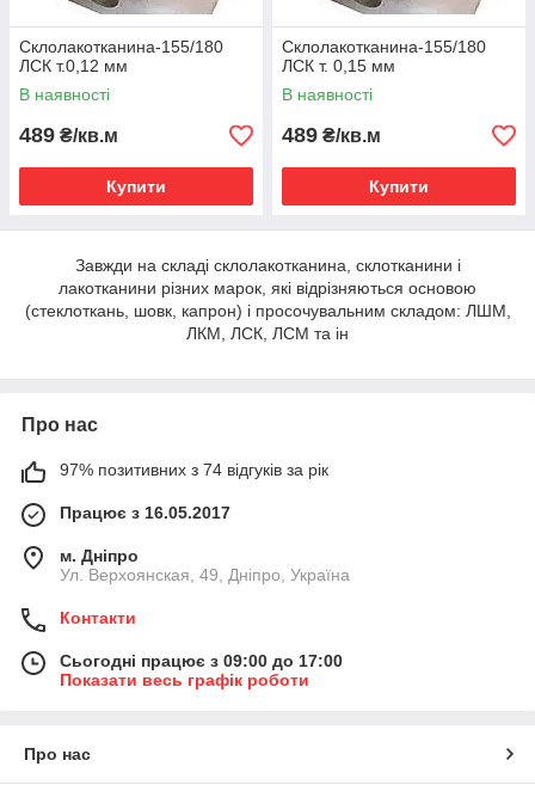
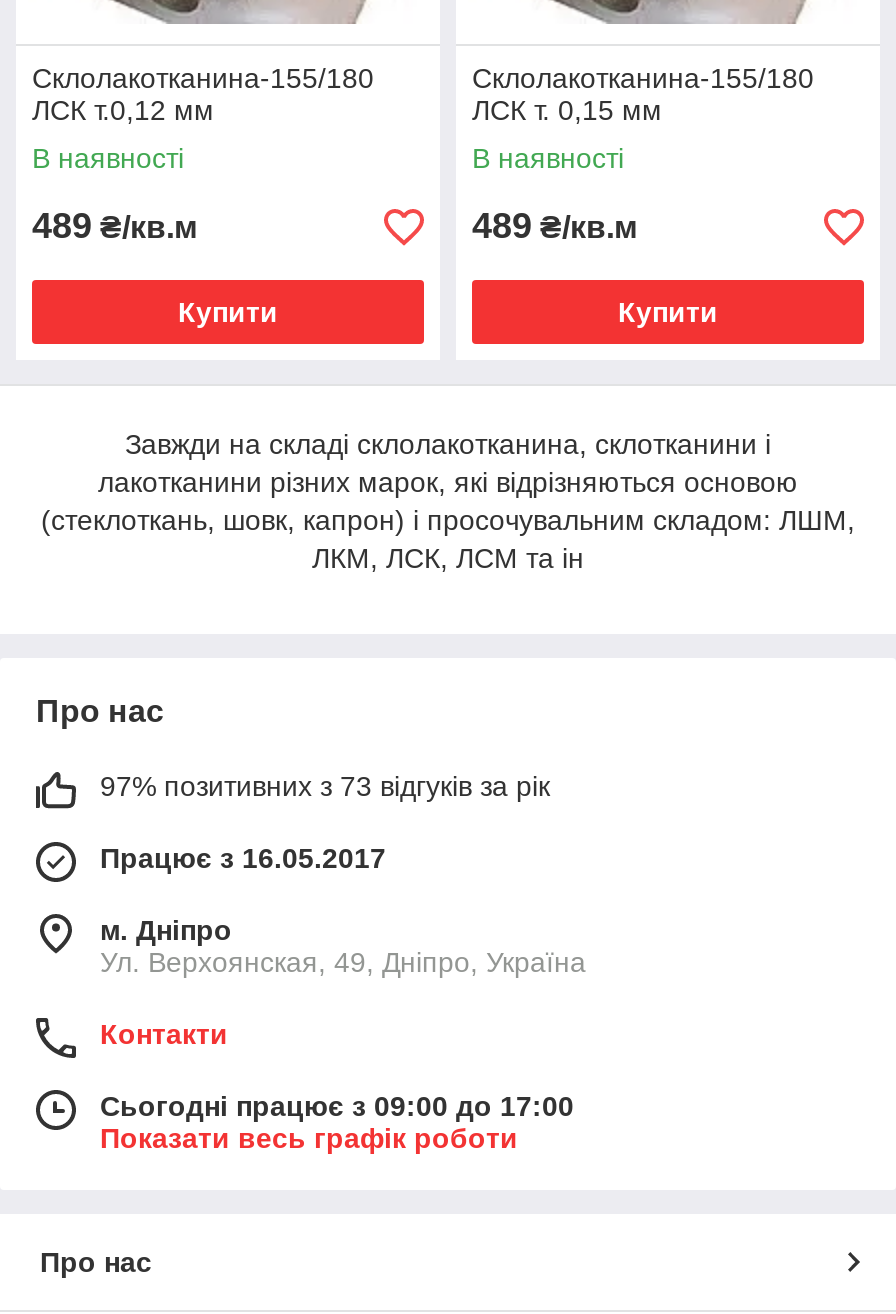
[60,460,328,479] 97% позитивних з 74 відгуків за рік -> [100,770,550,802] 97% позитивних з 73 відгуків за рік

